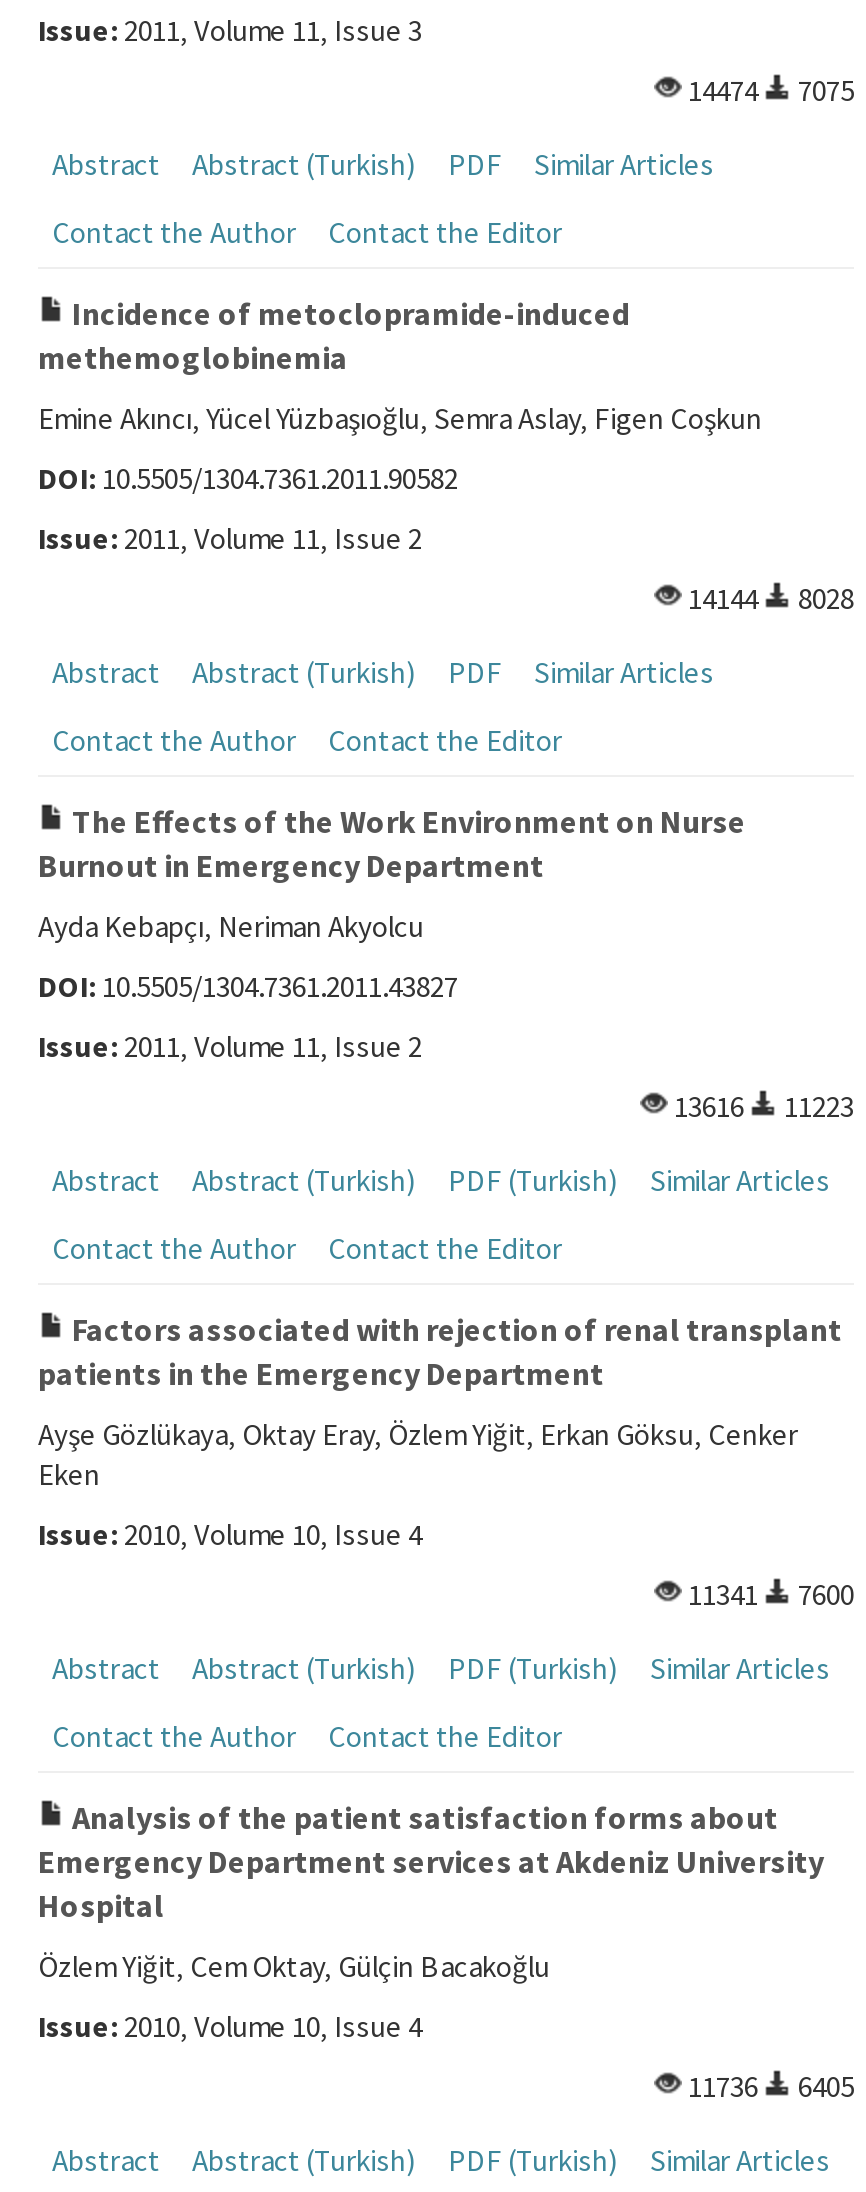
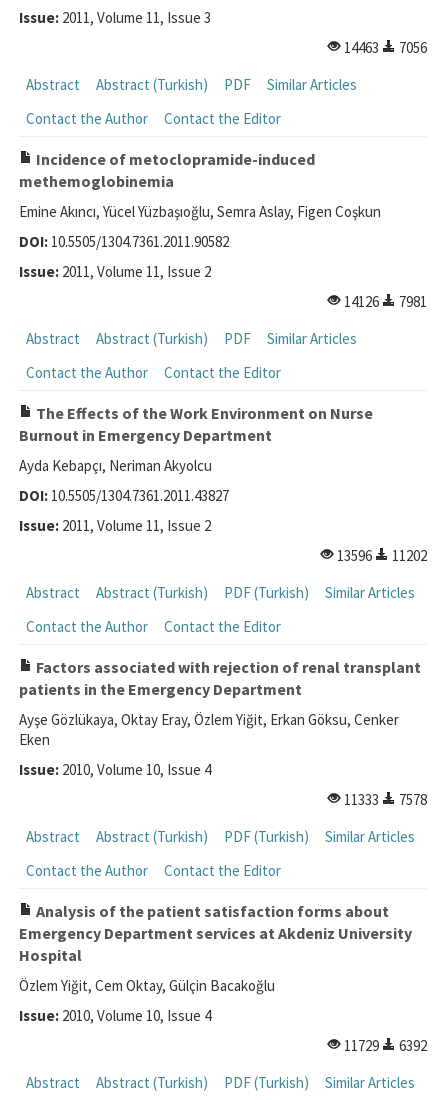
[682,71,764,109] 14474 -> [341,38,382,57] 14463
[792,71,854,109] 7075 -> [396,38,427,57] 7056
[682,579,764,617] 14144 -> [341,292,382,311] 14126
[792,579,854,617] 8028 -> [396,292,427,311] 7981
[668,1087,750,1125] 13616 -> [334,546,375,565] 13596
[778,1087,854,1125] 11223 -> [389,546,427,565] 11202
[682,1575,764,1613] 11341 -> [341,790,382,809] 11333
[792,1575,854,1613] 7600 -> [396,790,427,809] 7578
[682,2067,764,2105] 11736 -> [341,1036,382,1055] 11729
[792,2067,854,2105] 6405 -> [396,1036,427,1055] 6392

